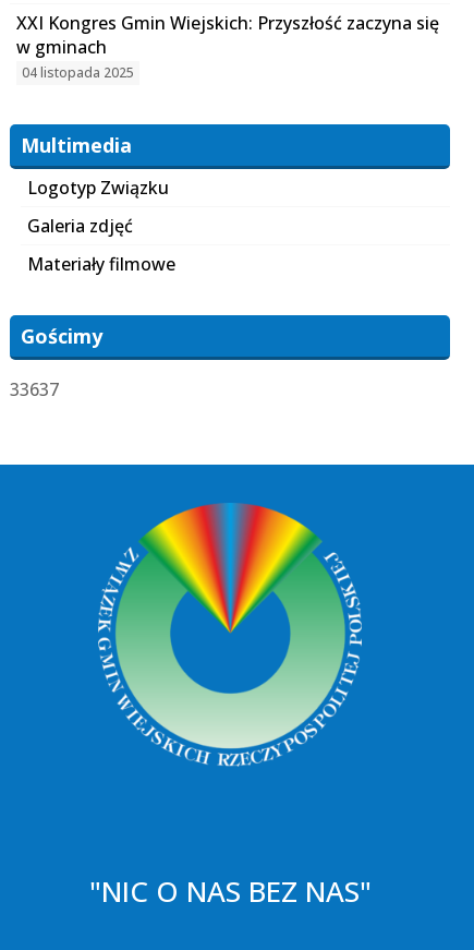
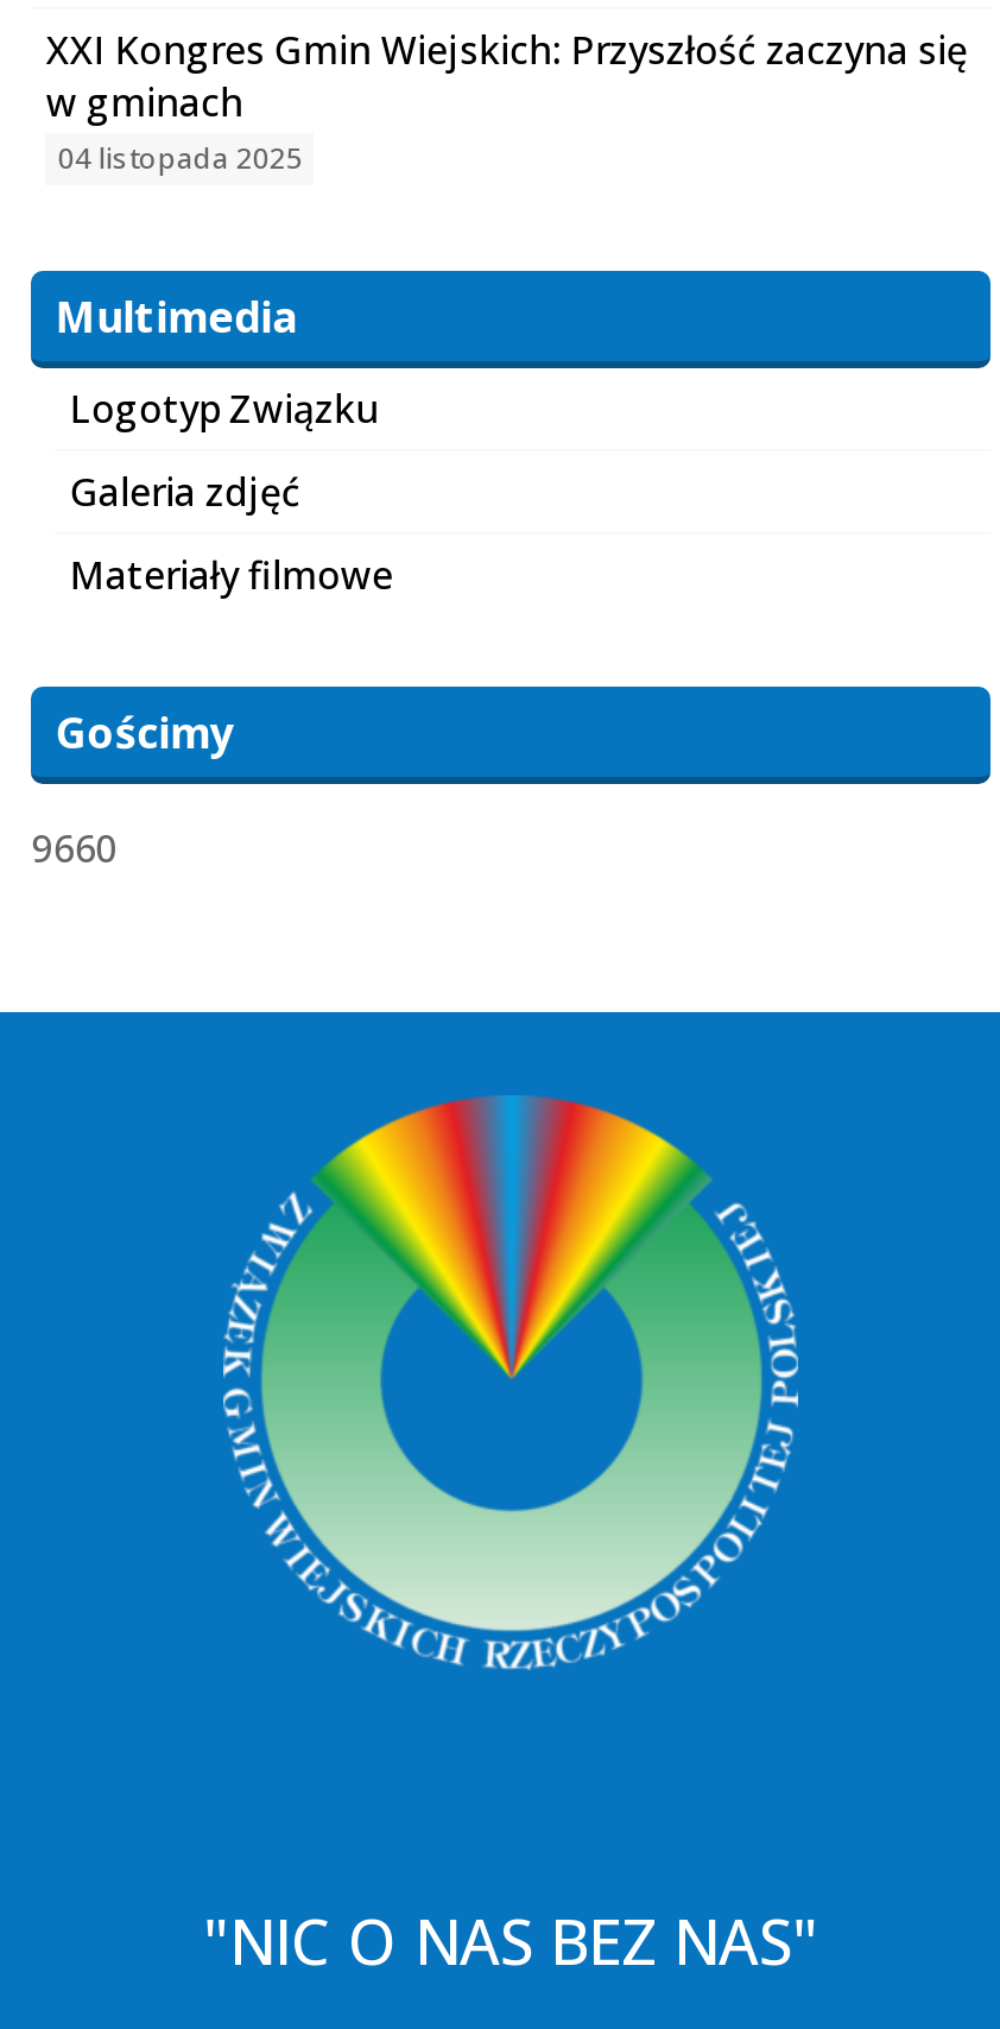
[10,378,59,402] 33637 -> [32,823,117,875] 9660

